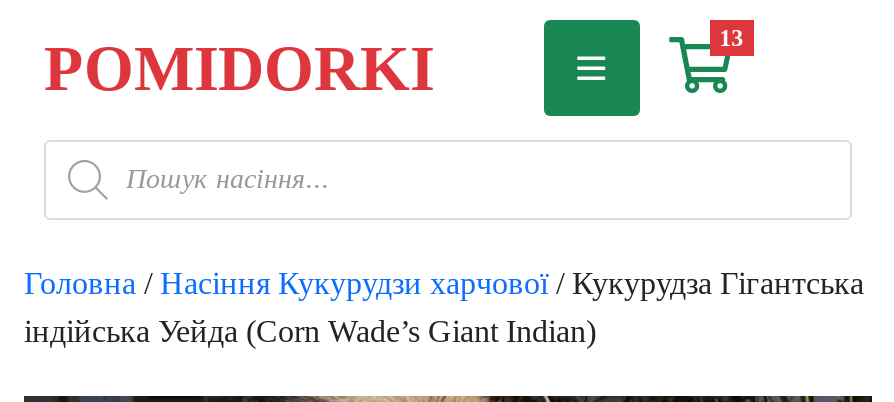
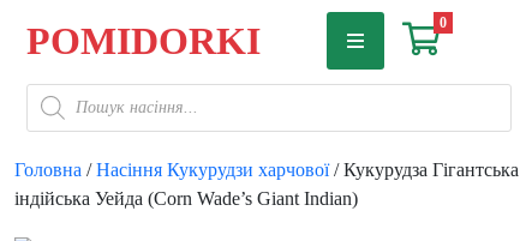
[719,24,743,52] 13 -> [439,14,446,31] 0

